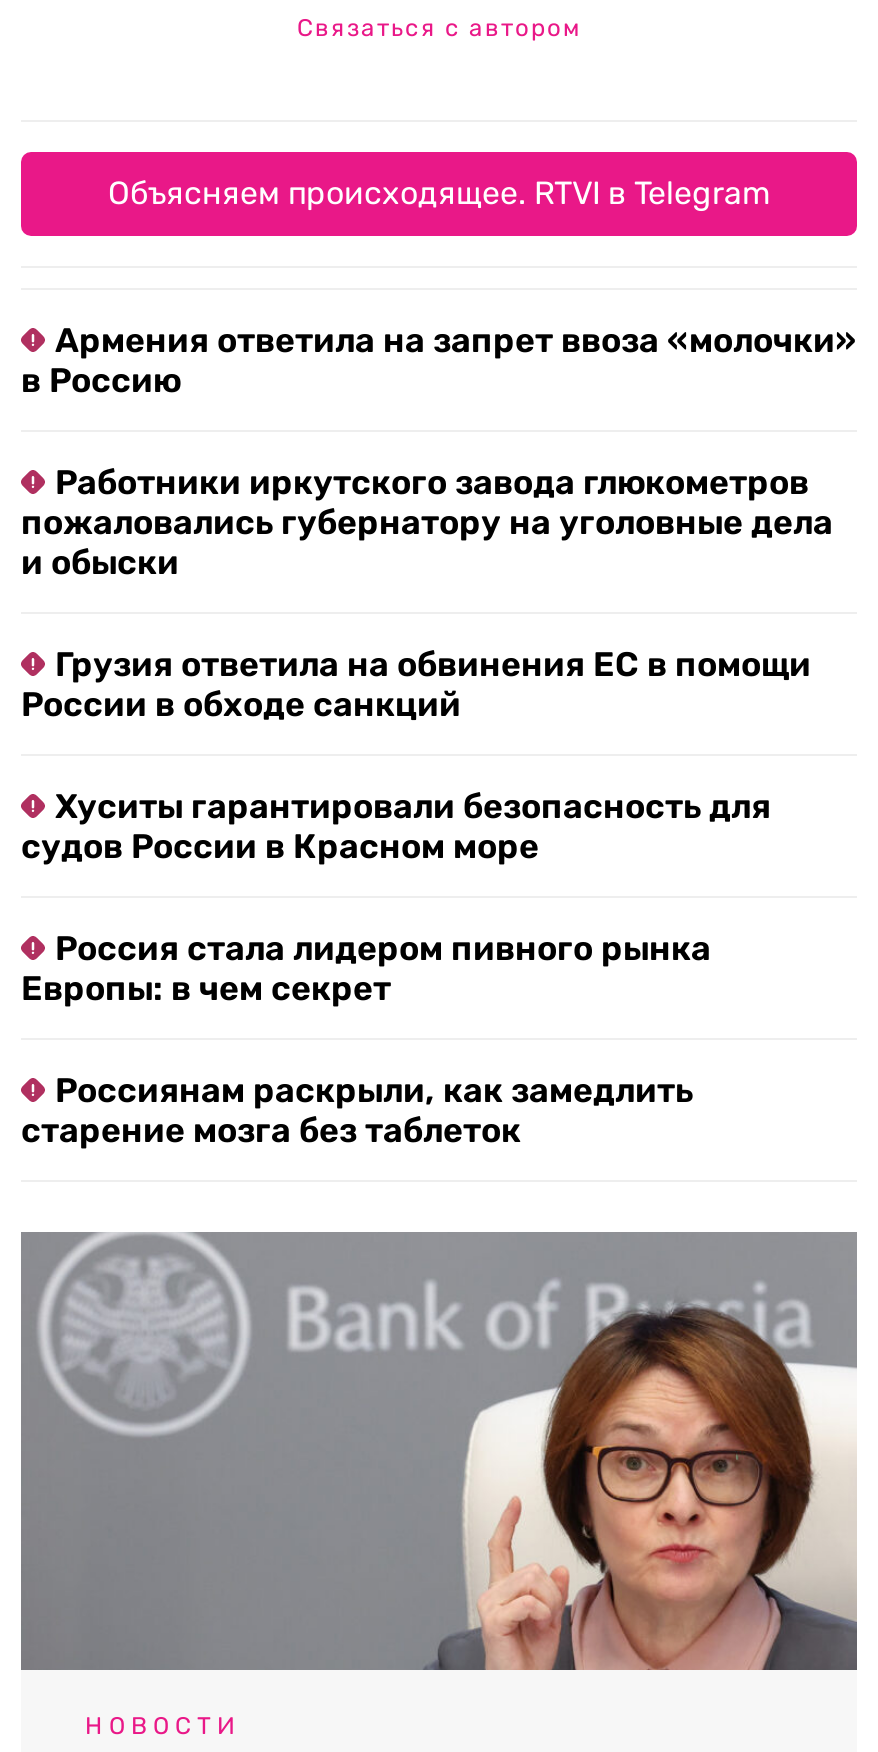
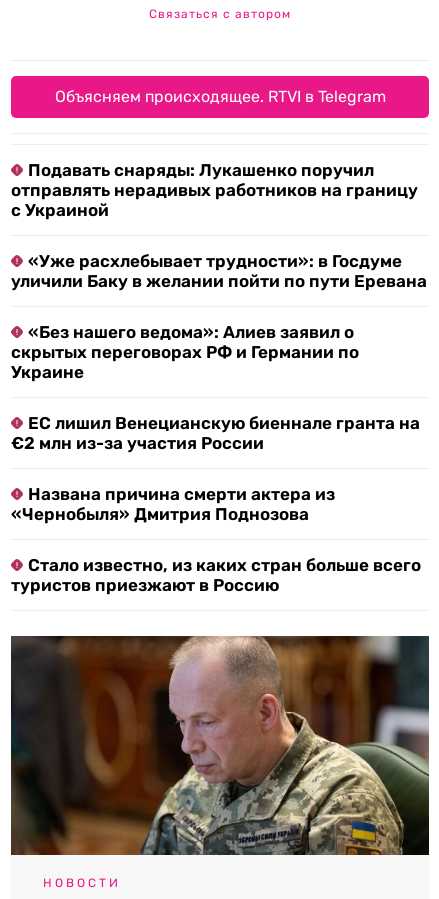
[21,320,857,400] Армения ответила на запрет ввоза «молочки» | в Россию -> [11,160,418,220] Подавать снаряды: Лукашенко поручил | отправлять нерадивых работников на границу | с Украиной
[21,462,833,582] Работники иркутского завода глюкометров | пожаловались губернатору на уголовные дела | и обыски -> [11,251,427,291] «Уже расхлебывает трудности»: в Госдуме | уличили Баку в желании пойти по пути Еревана
[21,644,811,724] Грузия ответила на обвинения ЕС в помощи | России в обходе санкций -> [11,322,359,382] «Без нашего ведома»: Алиев заявил о | скрытых переговорах РФ и Германии по | Украине
[21,786,771,866] Хуситы гарантировали безопасность для | судов России в Красном море -> [11,413,420,453] ЕС лишил Венецианскую биеннале гранта на | €2 млн из-за участия России
[21,928,711,1008] Россия стала лидером пивного рынка | Европы: в чем секрет -> [11,484,335,524] Названа причина смерти актера из | «Чернобыля» Дмитрия Поднозова
[21,1070,693,1150] Россиянам раскрыли, как замедлить | старение мозга без таблеток -> [11,555,421,595] Стало известно, из каких стран больше всего | туристов приезжают в Россию
[21,1232,859,1672] [image] -> [11,636,430,856] [image]

